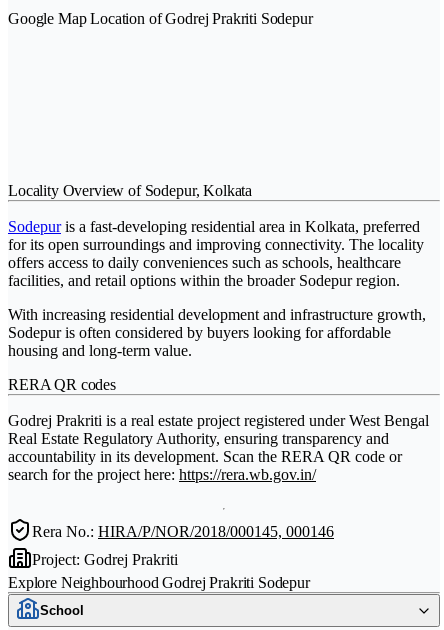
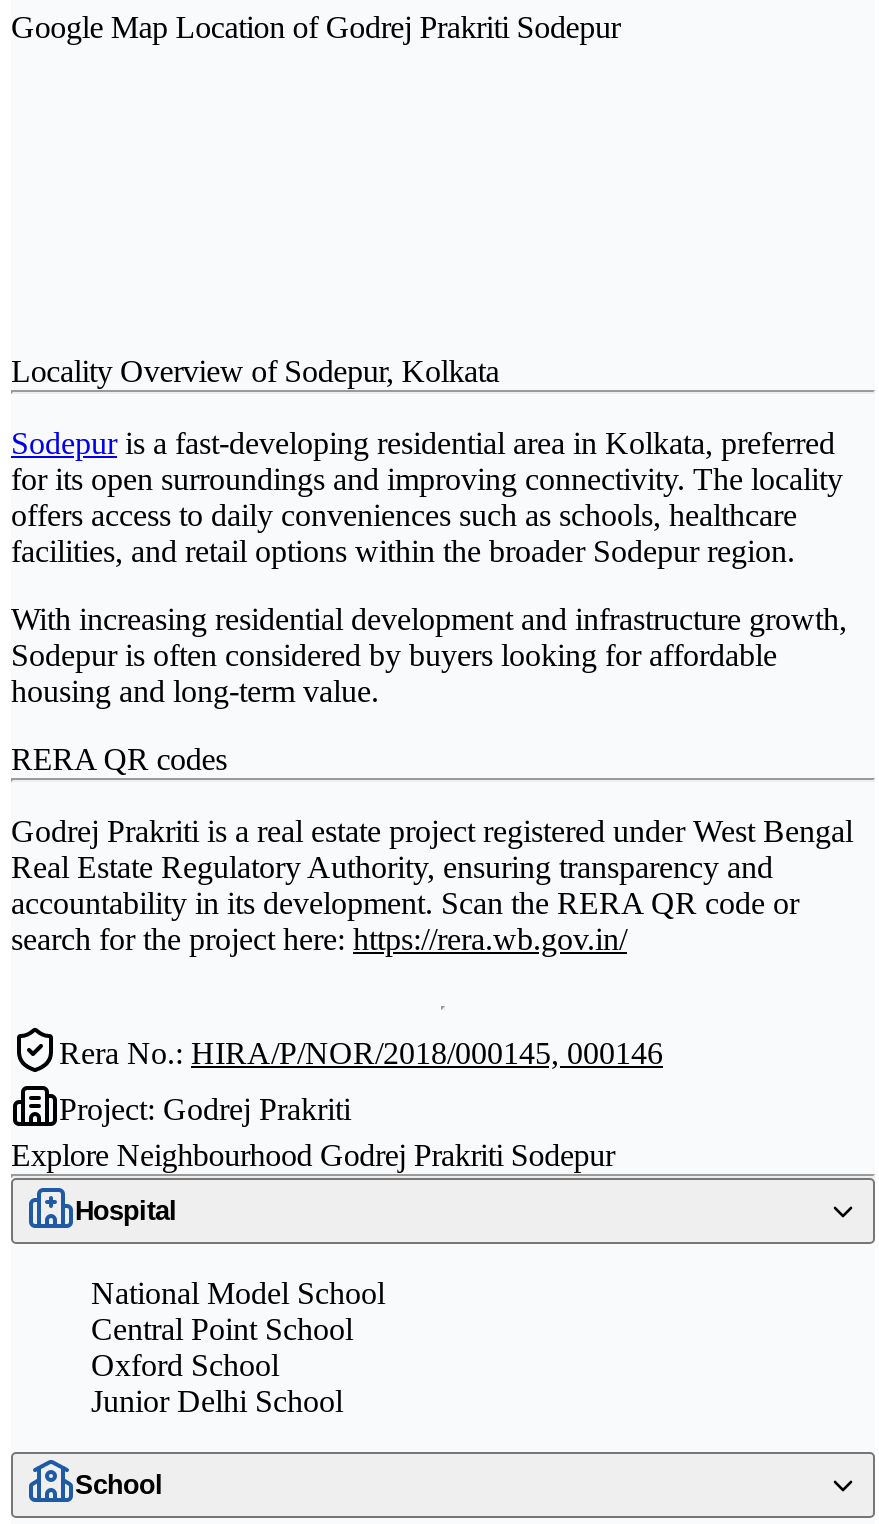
none -> [75,1196,385,1418] Hospital | National Model School | Central Point School | Oxford School | Junior Delhi School

